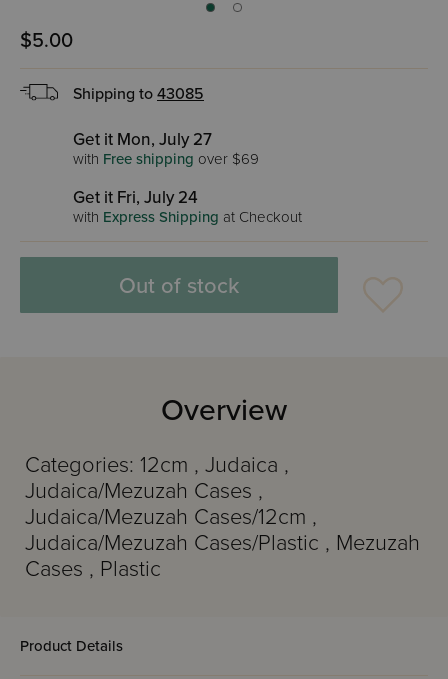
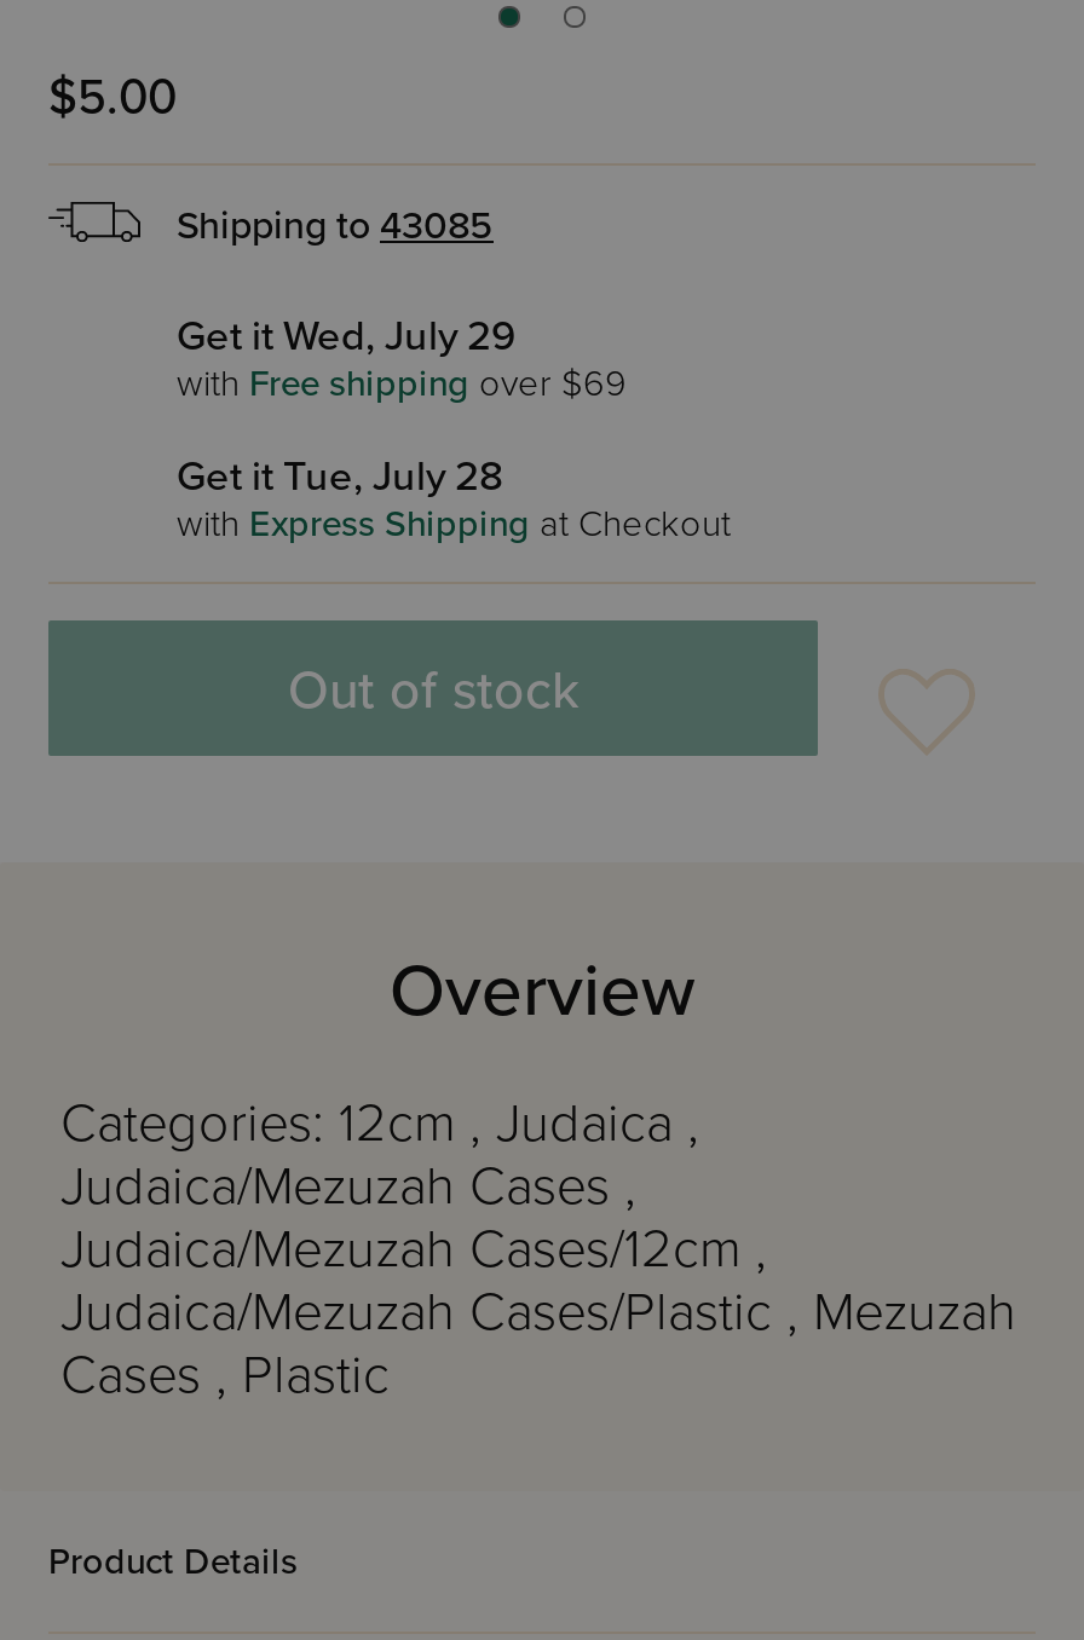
[73,129,212,150] Get it Mon, July 27 -> [177,311,515,362] Get it Wed, July 29
[73,187,198,208] Get it Fri, July 24 -> [177,451,503,502] Get it Tue, July 28

